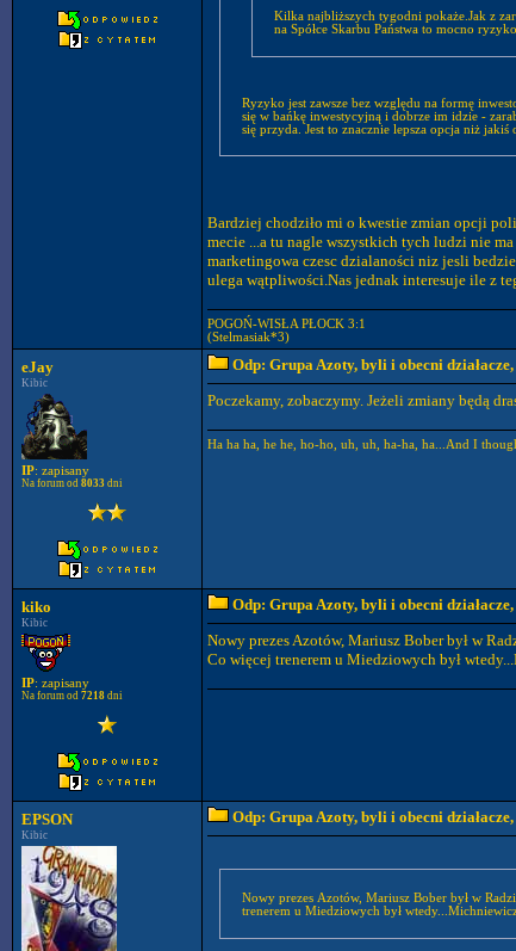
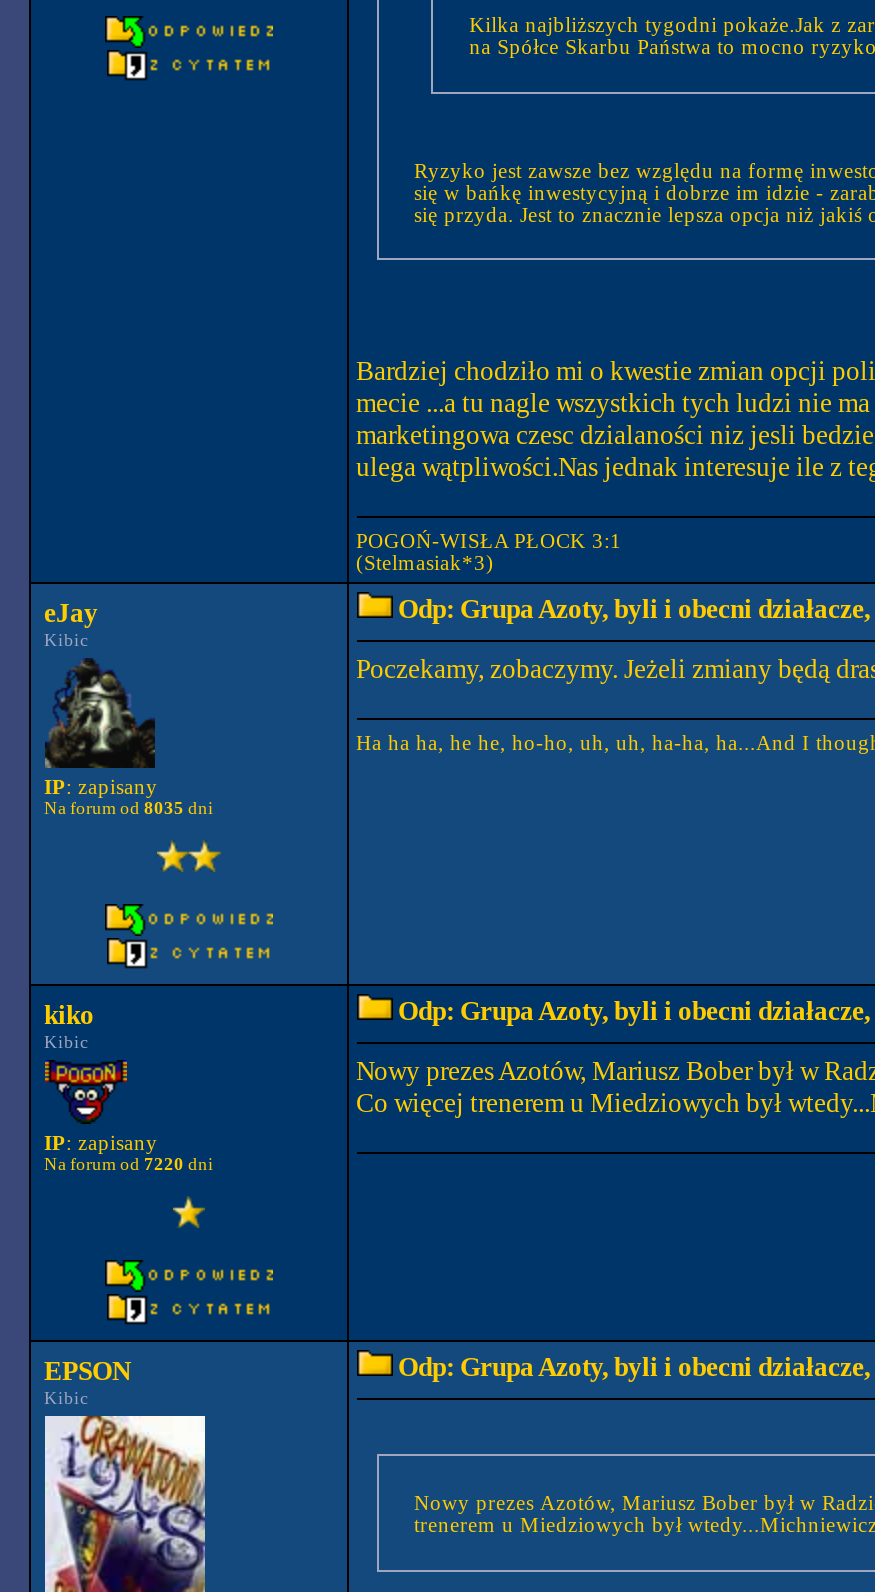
[21,477,122,489] Na forum od 8033 dni -> [44,798,214,818] Na forum od 8035 dni
[21,690,122,702] Na forum od 7218 dni -> [44,1154,214,1174] Na forum od 7220 dni

